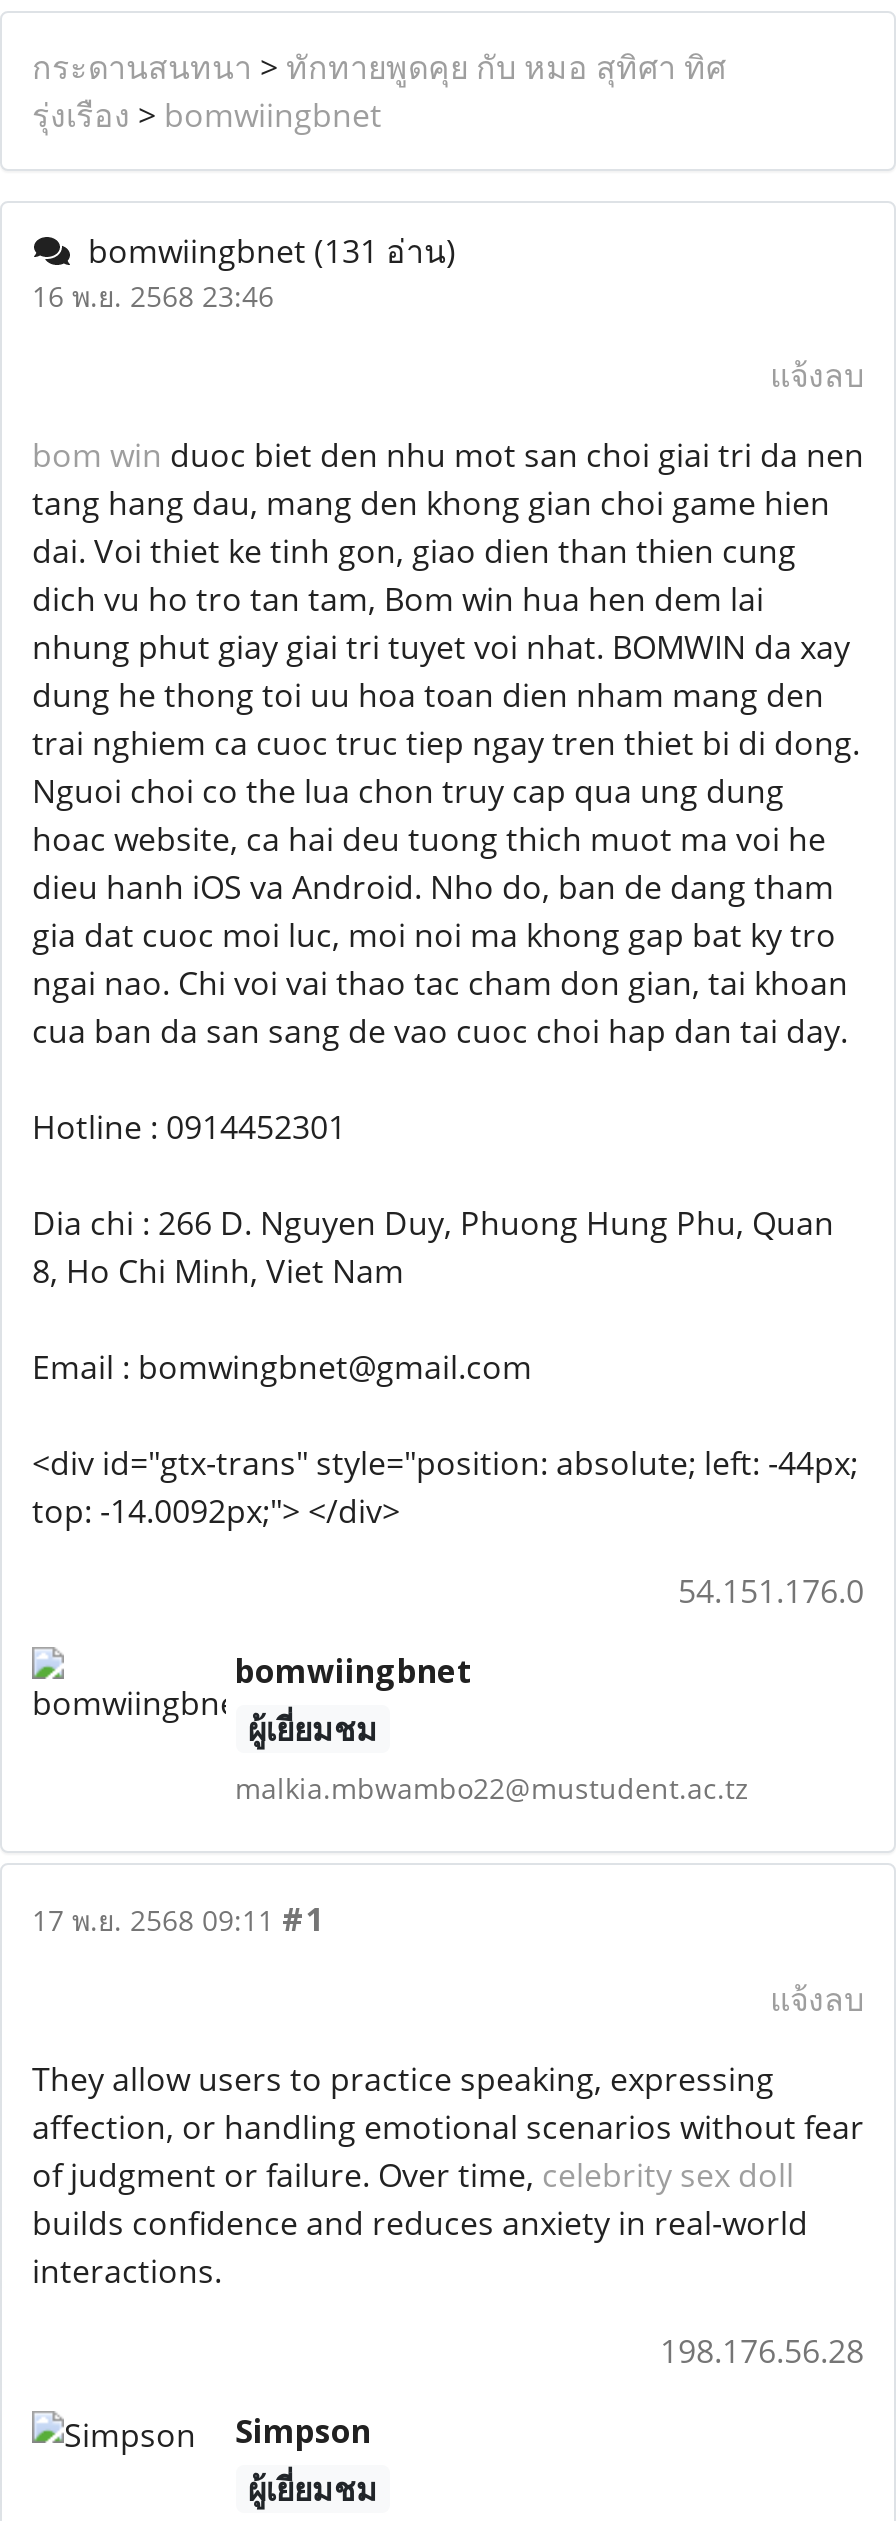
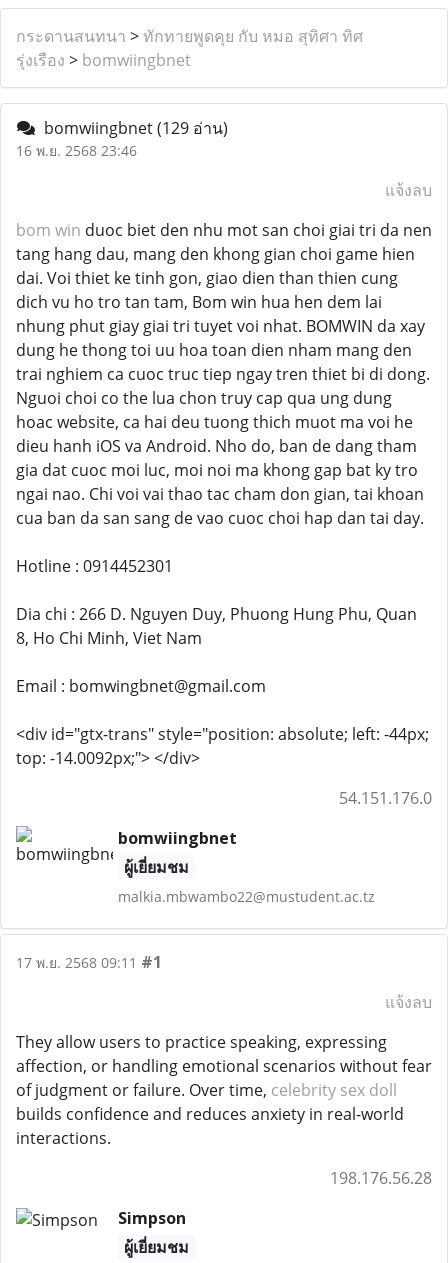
[72,229,456,273] bomwiingbnet (131 อ่าน) -> [36,117,228,139] bomwiingbnet (129 อ่าน)

